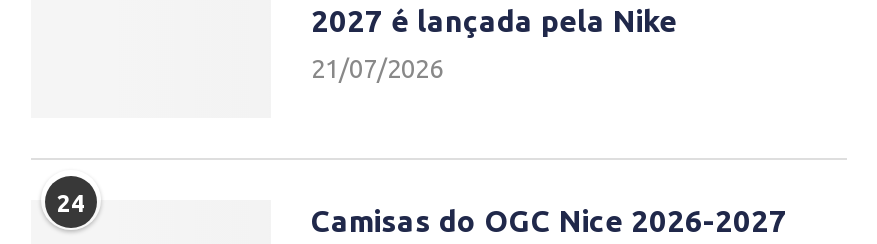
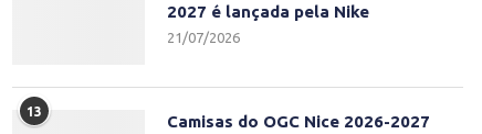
[57,190,85,216] 24 -> [27,104,42,119] 13

